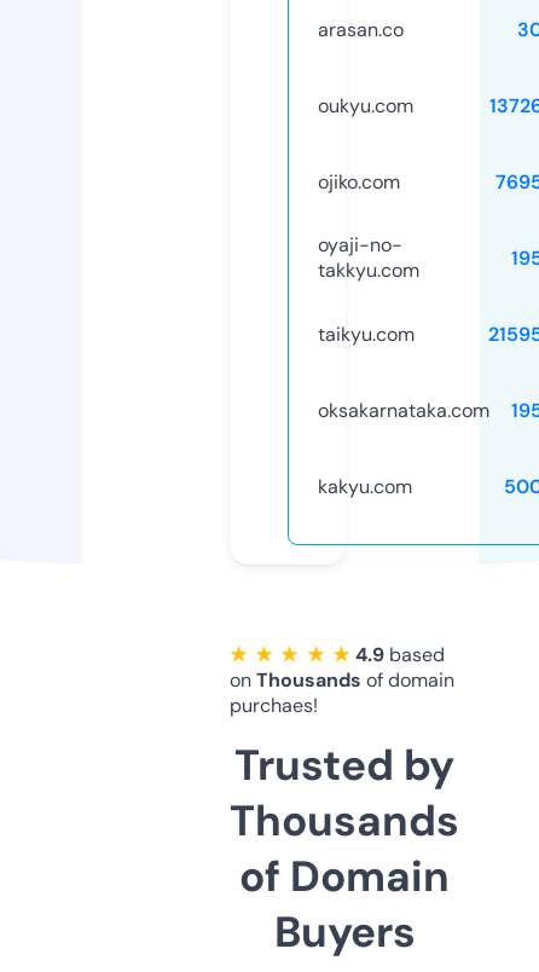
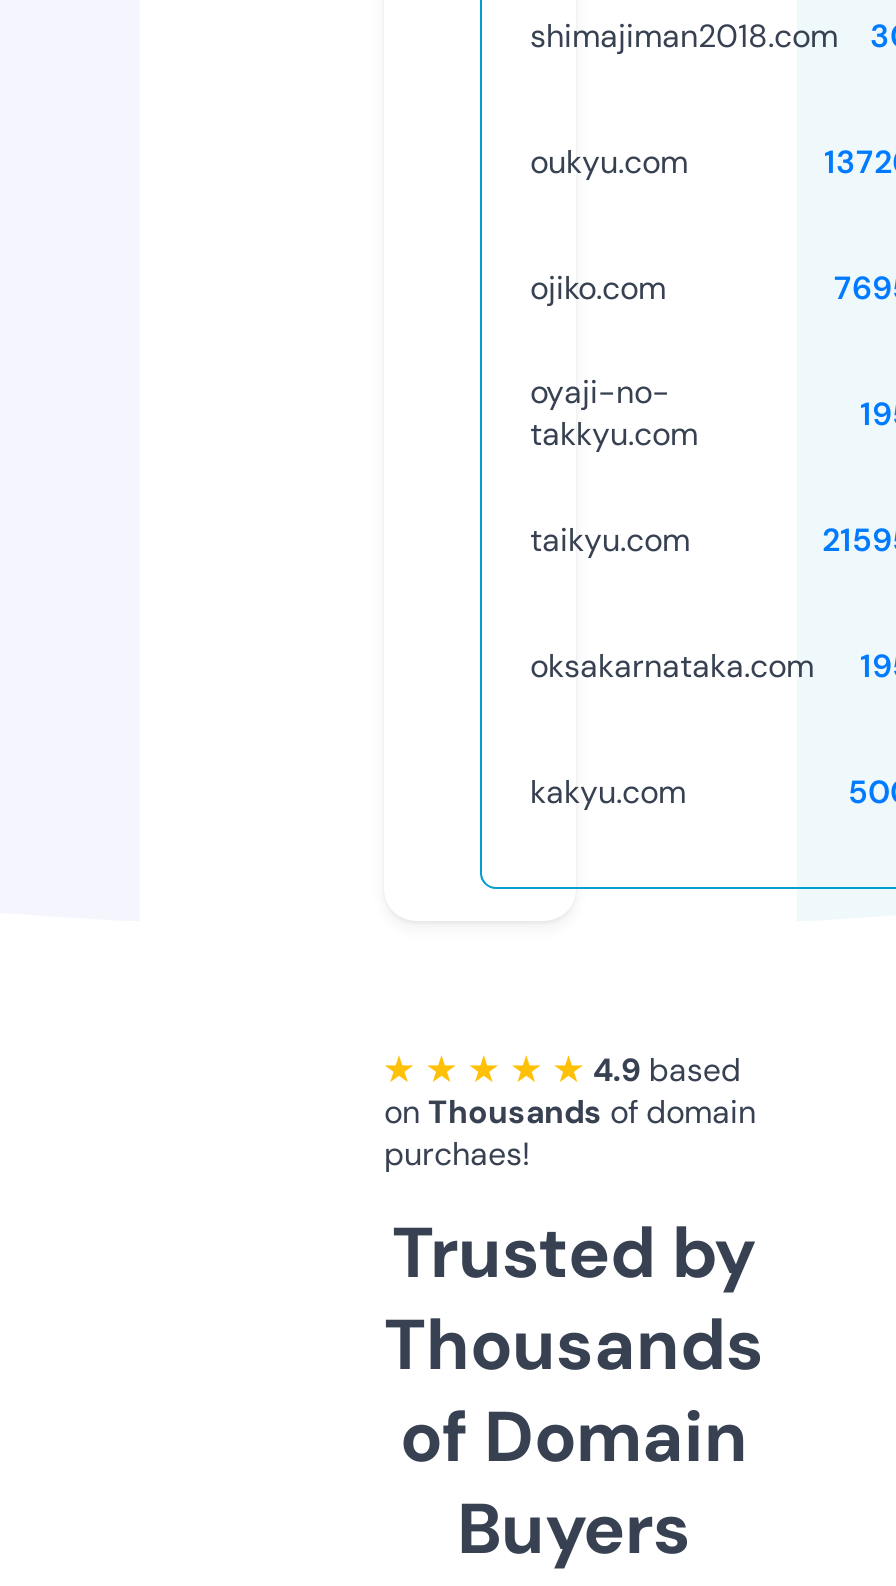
[318,17,404,42] arasan.co -> [530,15,838,57] shimajiman2018.com

